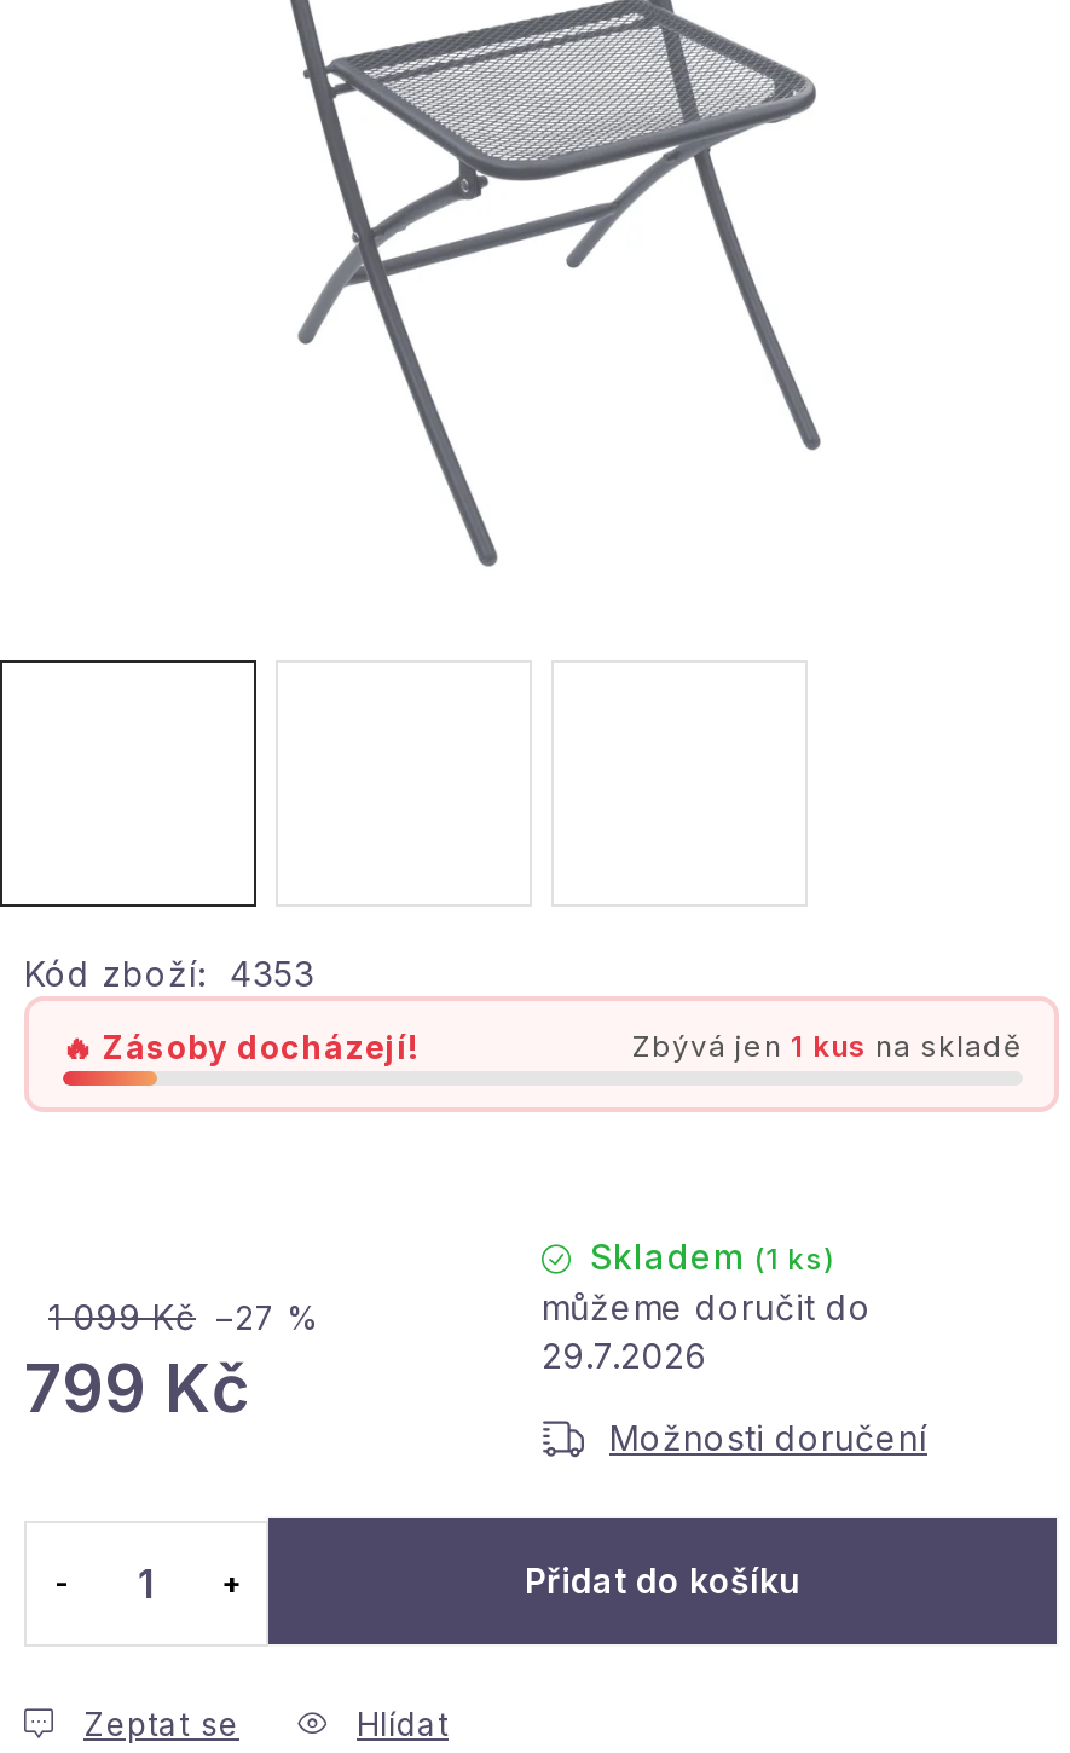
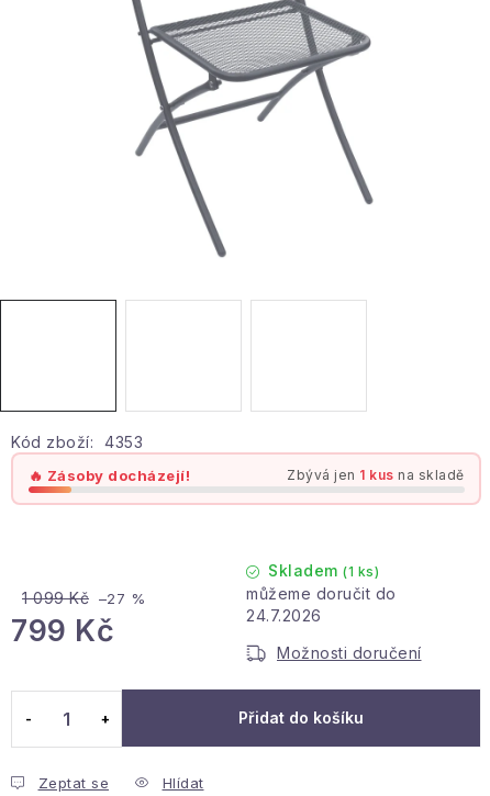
[542,1335,707,1376] 29.7.2026 -> [246,606,321,625] 24.7.2026

